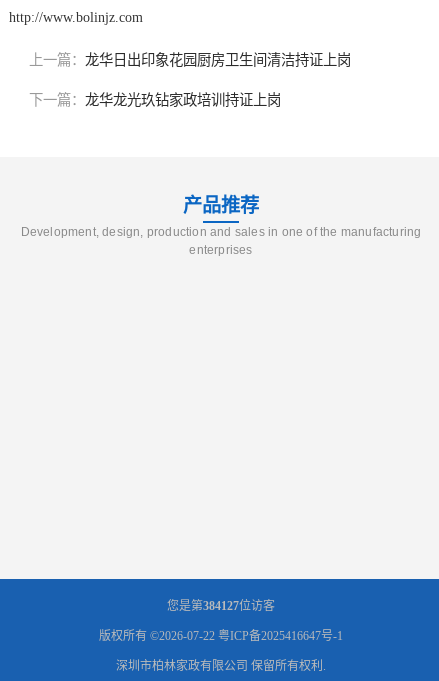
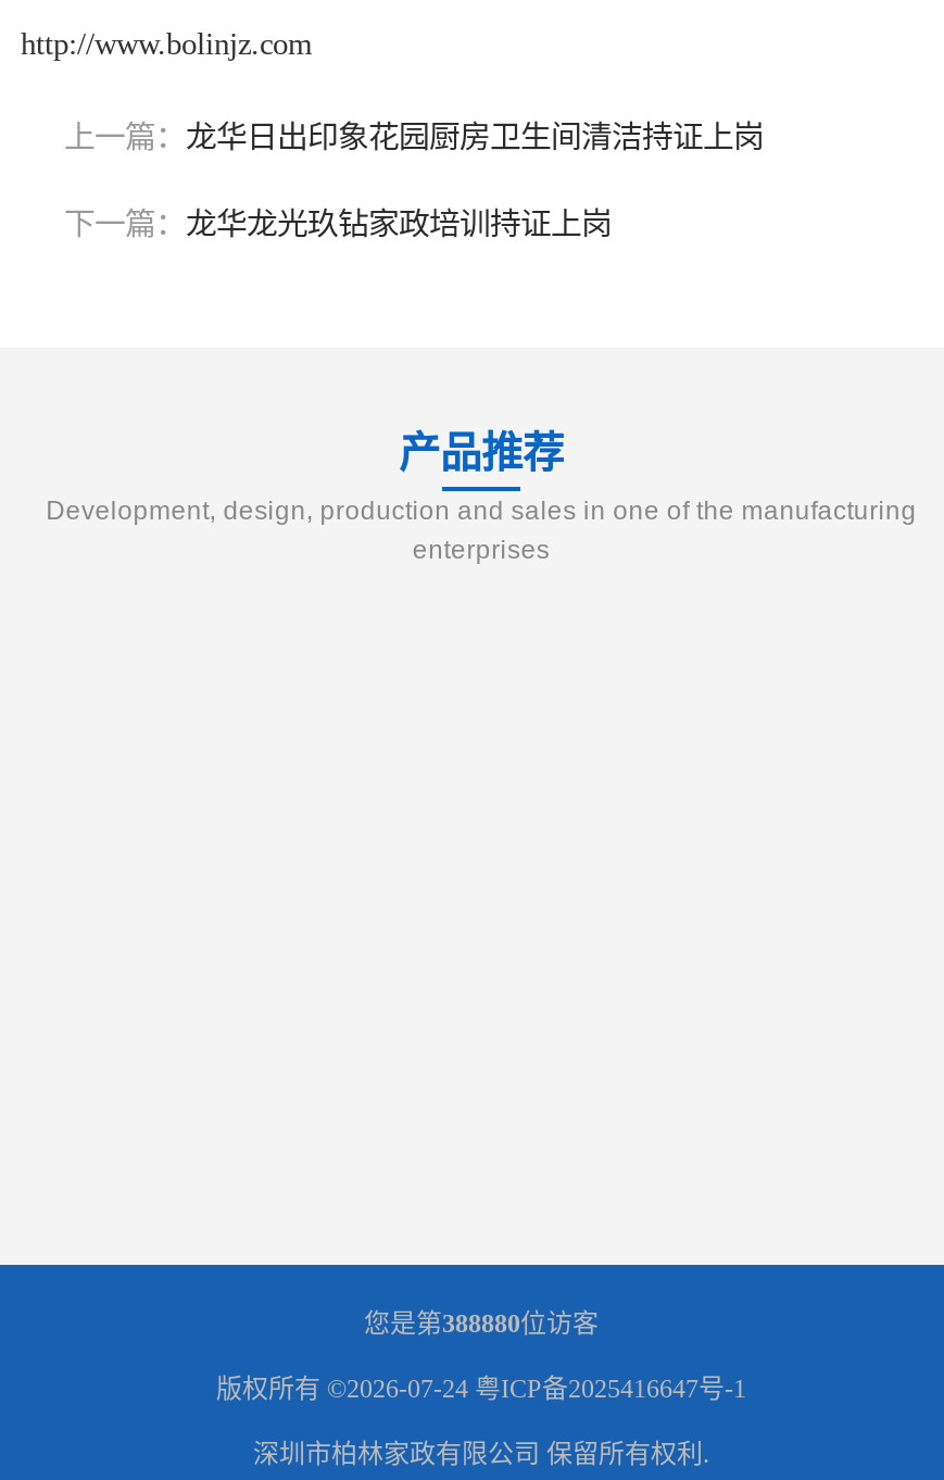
[167,599,275,613] 您是第384127位访客 -> [364,1308,599,1339] 您是第388880位访客
[99,629,343,643] 版权所有 ©2026-07-22粤ICP备2025416647号-1 -> [216,1374,746,1404] 版权所有 ©2026-07-24粤ICP备2025416647号-1

